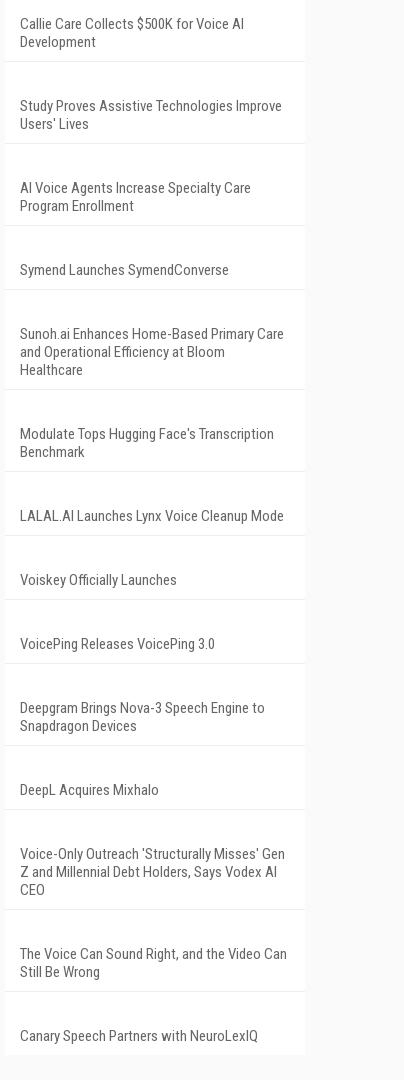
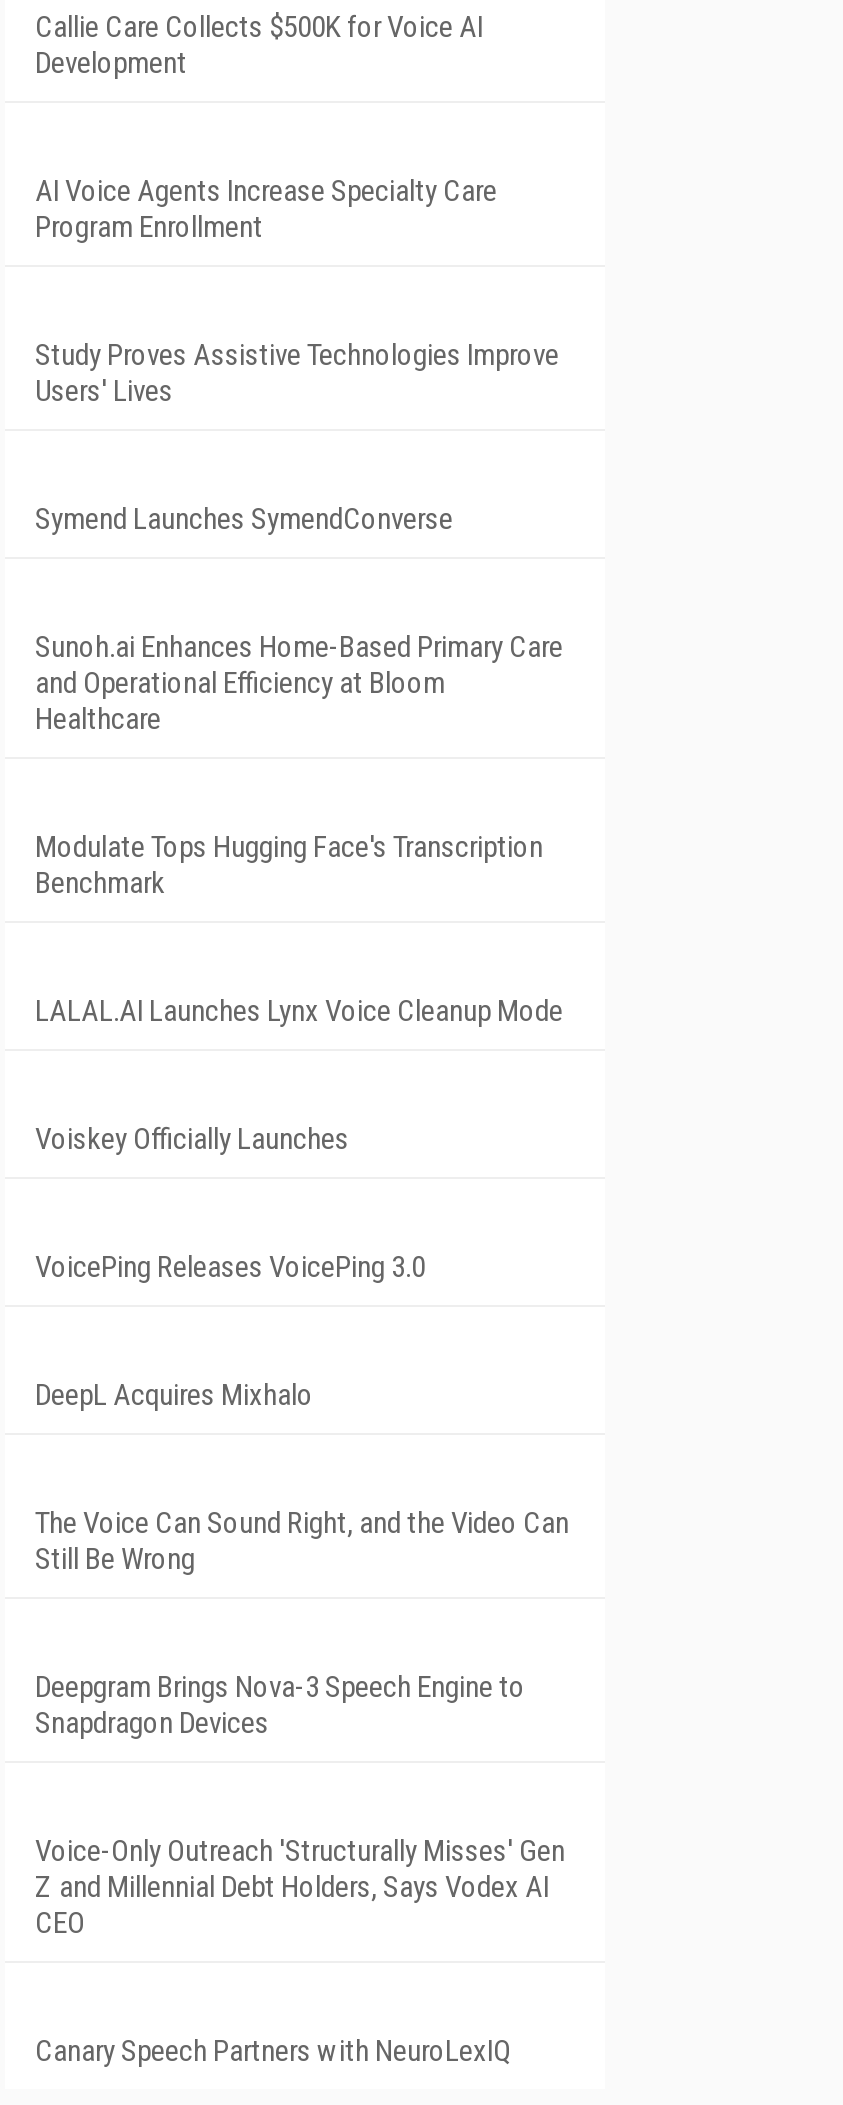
moved [20,97,282,133] -> [35,337,559,409]: Study Proves Assistive Technologies Improve | Users' Lives
moved [20,179,251,215] -> [35,173,497,245]: AI Voice Agents Increase Specialty Care | Program Enrollment
moved [20,699,265,735] -> [35,1669,525,1741]: Deepgram Brings Nova-3 Speech Engine to | Snapdragon Devices
moved [20,781,159,799] -> [35,1377,313,1413]: DeepL Acquires Mixhalo
moved [20,845,285,899] -> [35,1833,565,1941]: Voice-Only Outreach 'Structurally Misses' Gen | Z and Millennial Debt Holders, Says Vodex AI | CEO
moved [20,945,287,981] -> [35,1505,569,1577]: The Voice Can Sound Right, and the Video Can | Still Be Wrong

